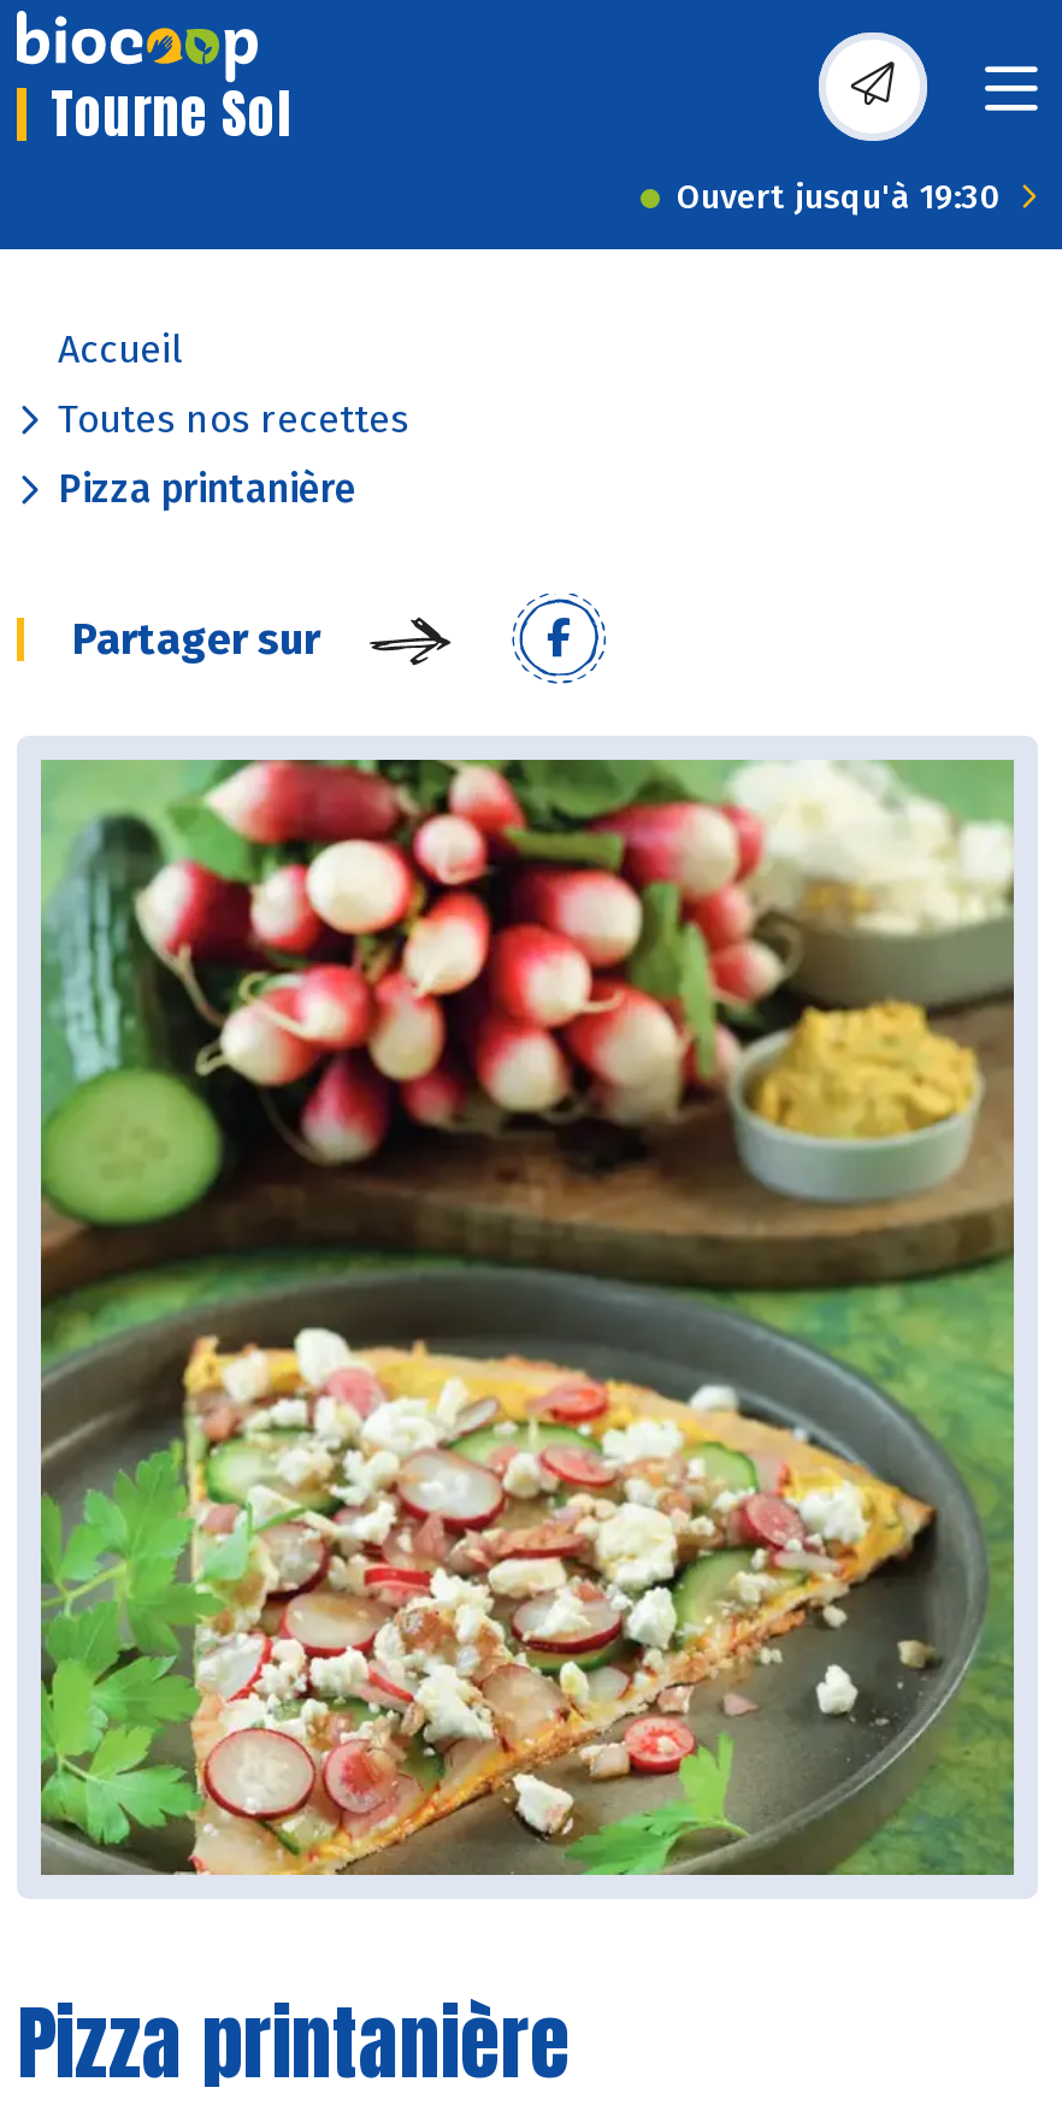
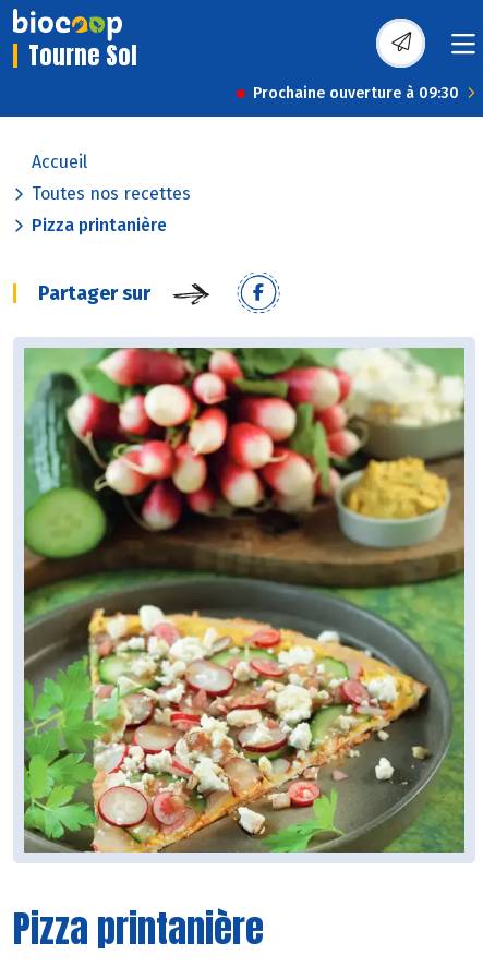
[677,177,1002,218] Ouvert jusqu'à 19:30 -> [253,84,459,102] Prochaine ouverture à 09:30

